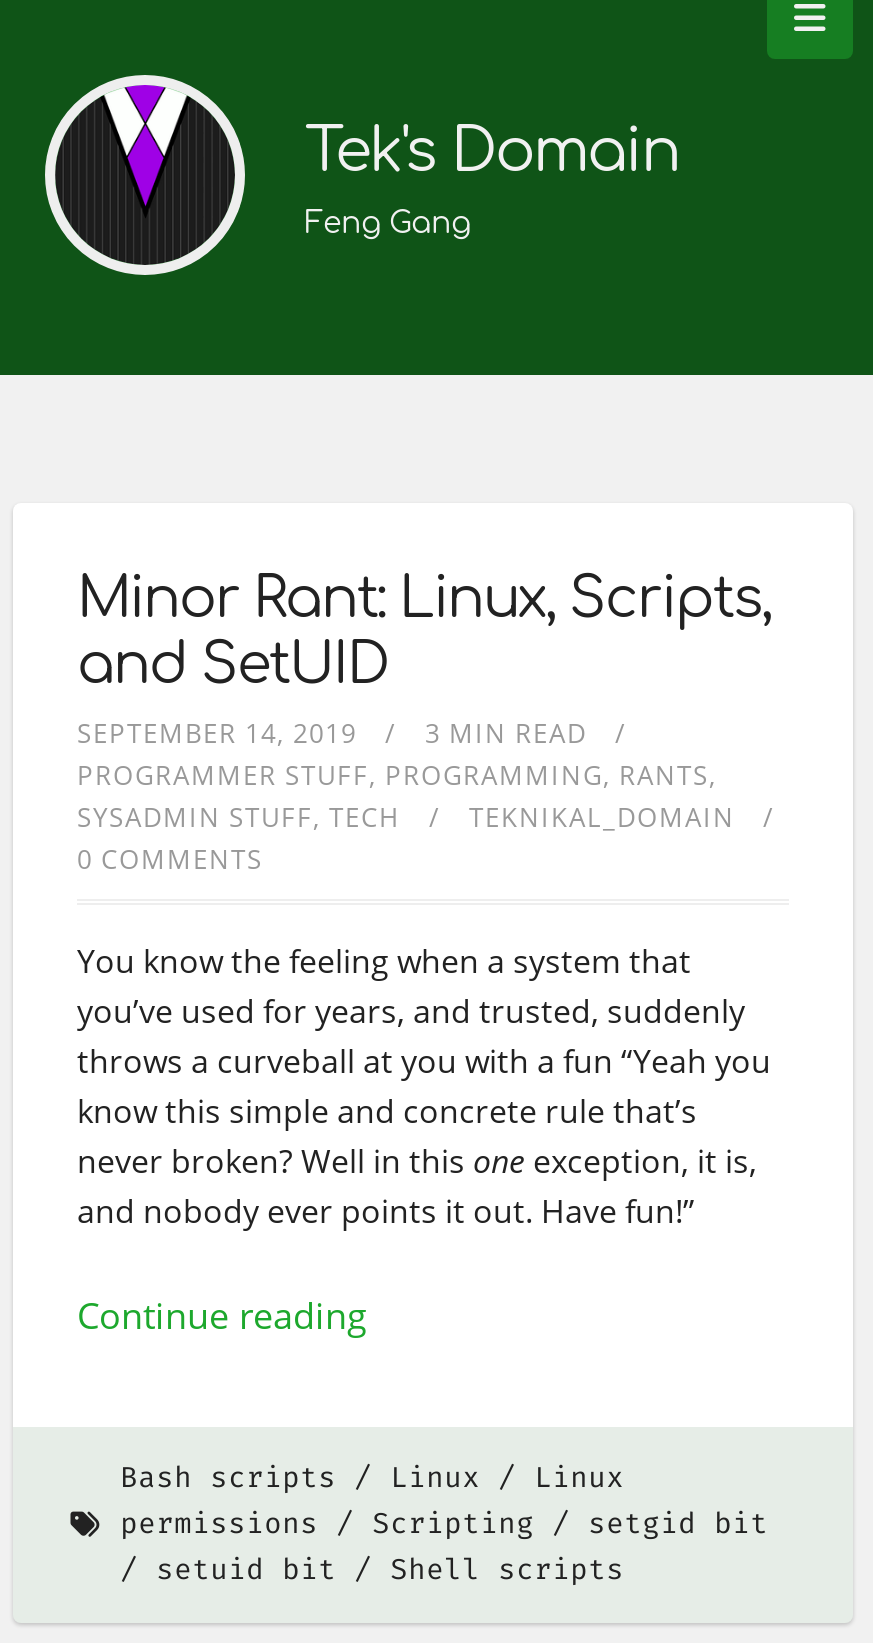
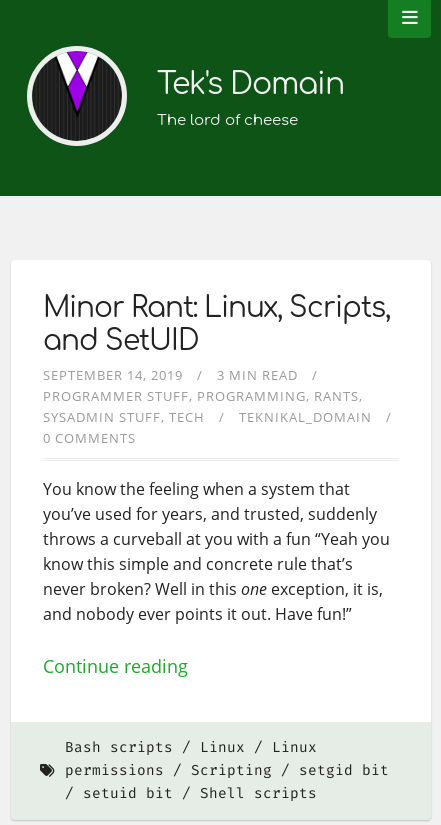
[305,207,471,241] Feng Gang -> [157,112,298,129] The lord of cheese

